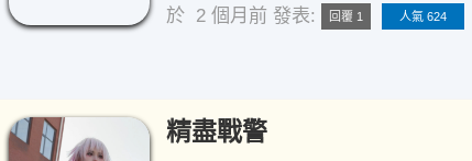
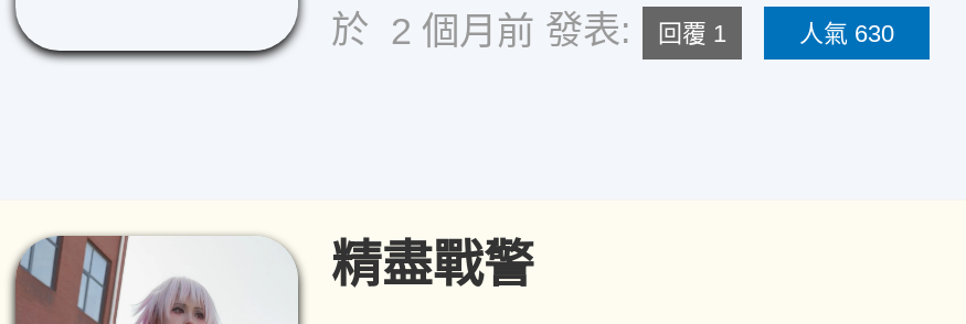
[399,10,447,23] 人氣 624 -> [799,20,894,46] 人氣 630

